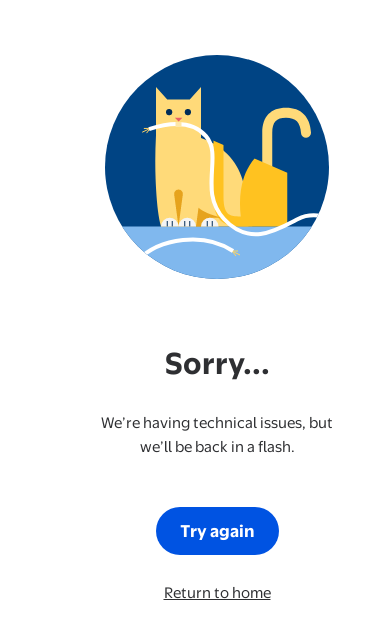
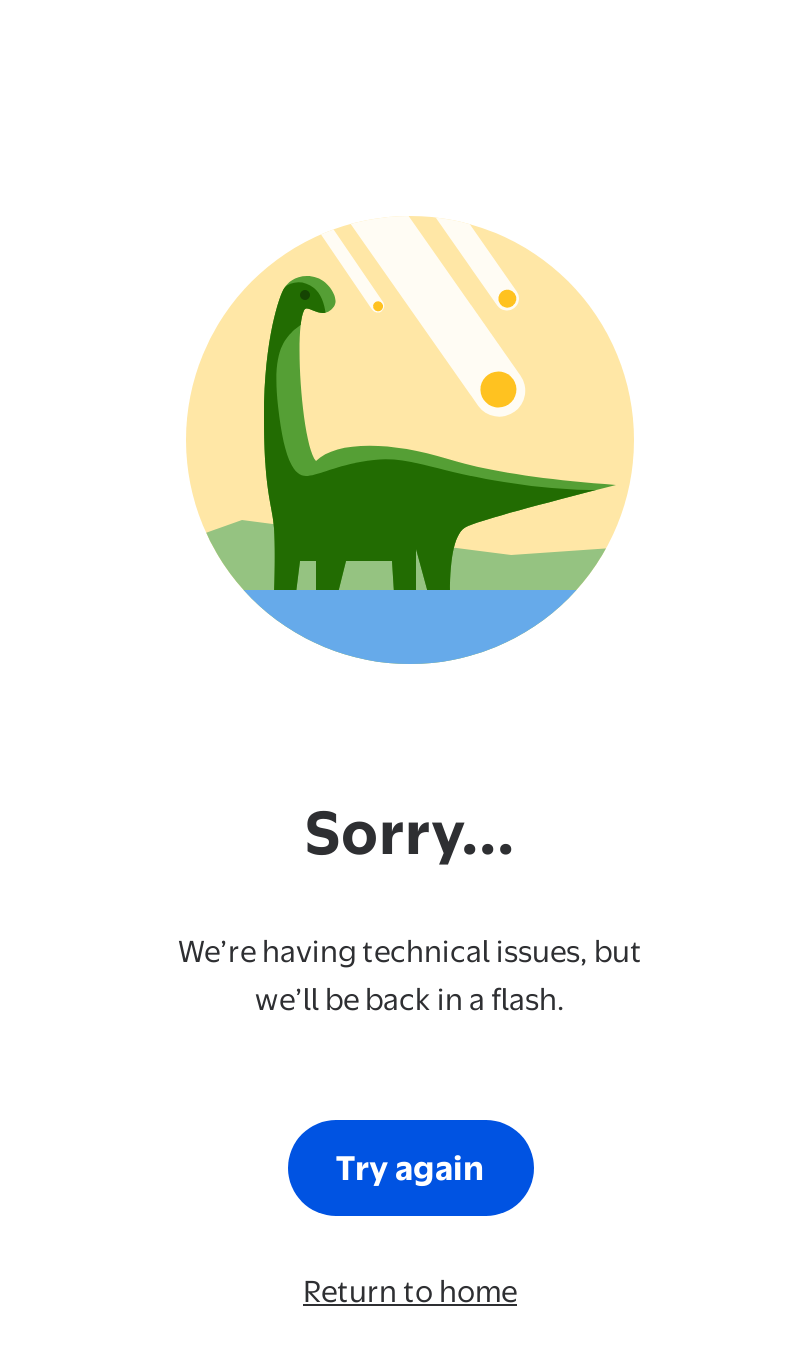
[104,54,330,257] [image] -> [186,216,634,618] [image]

